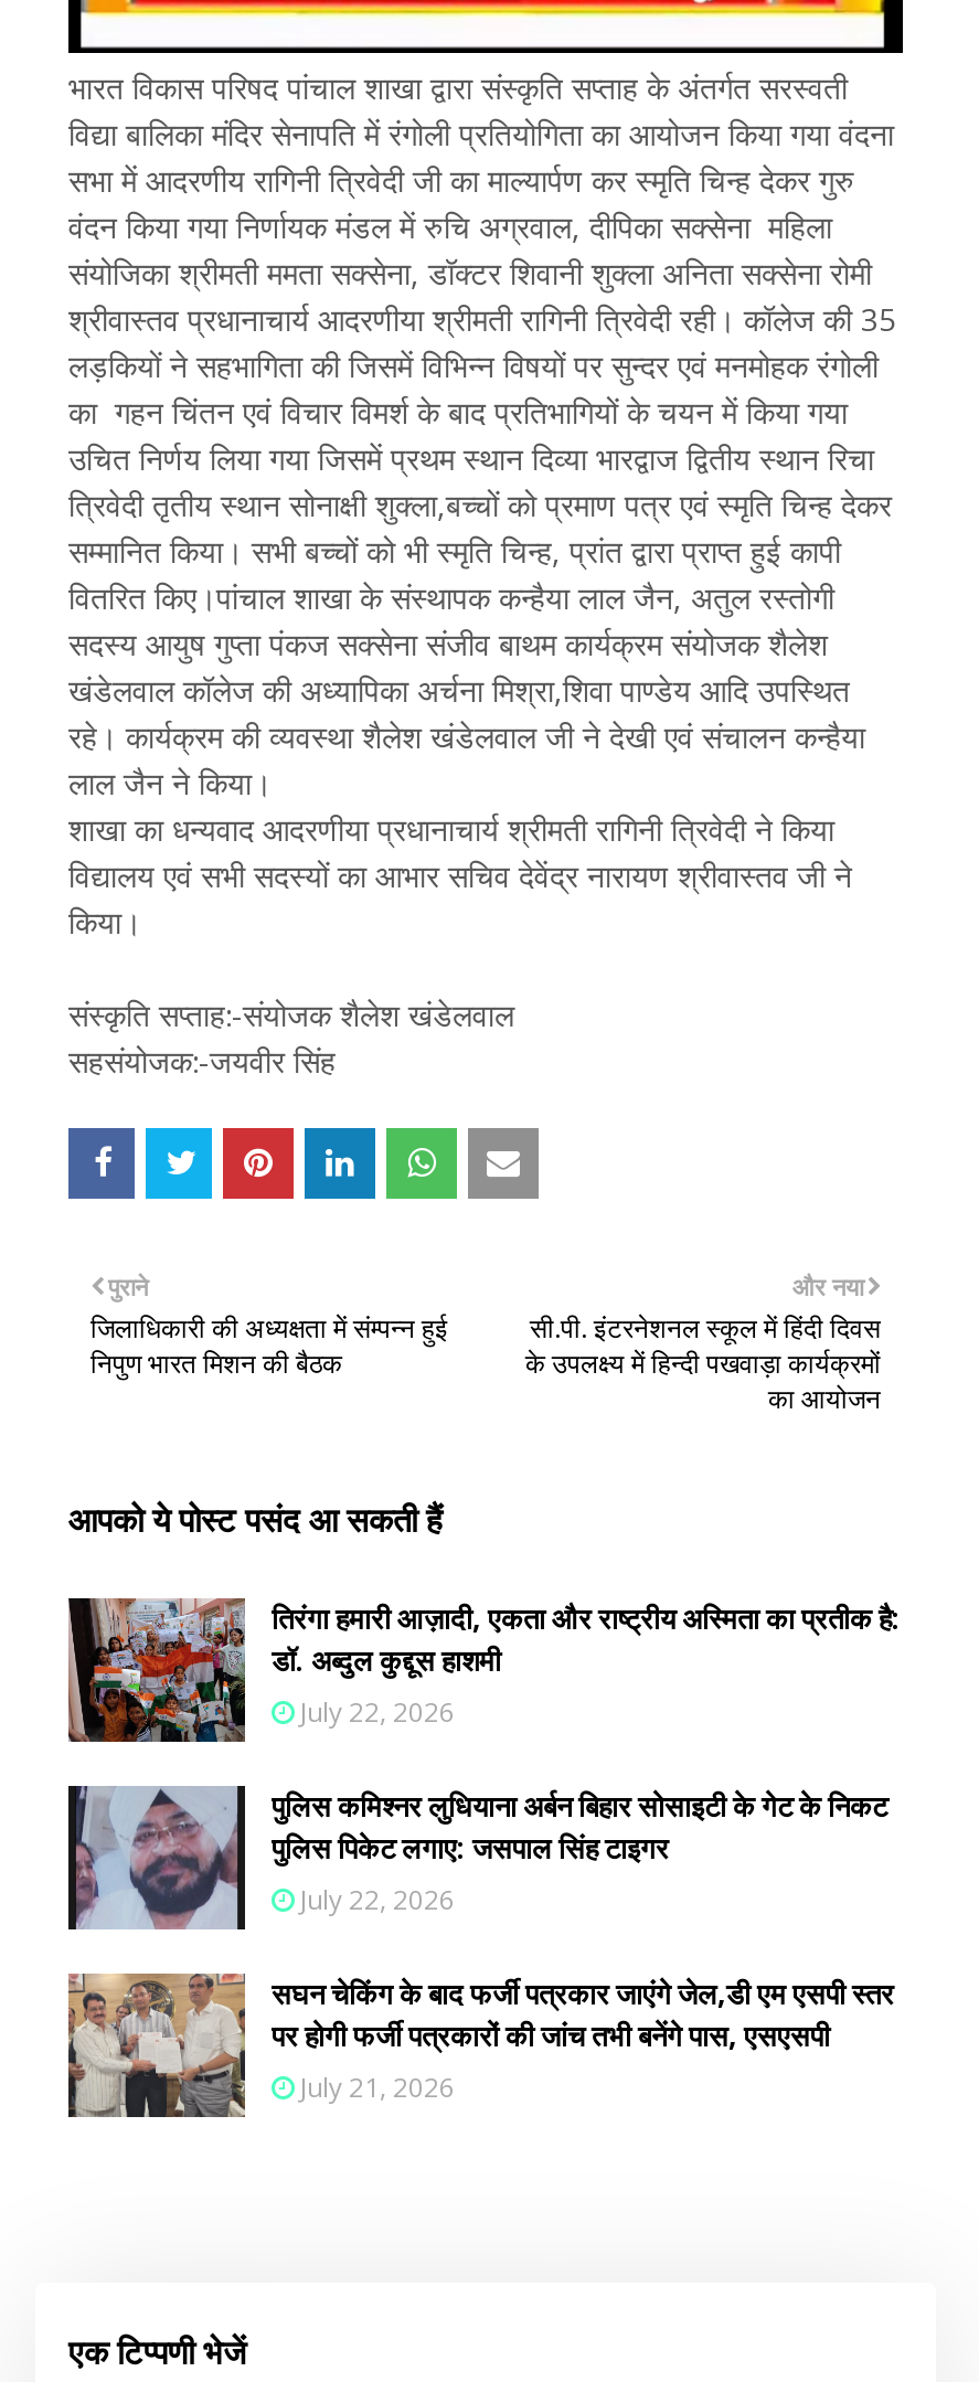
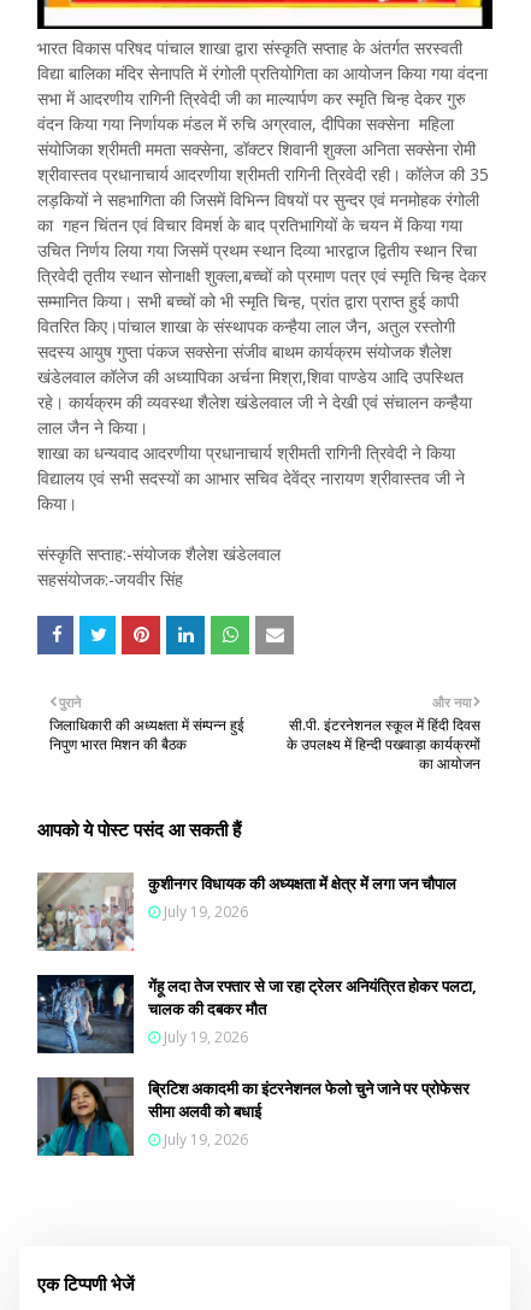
[66,1597,901,1744] [image] | तिरंगा हमारी आज़ादी, एकता और राष्ट्रीय अस्मिता का प्रतीक है: | डॉ. अब्दुल कुद्दूस हाशमी | July 22, 2026 -> [36,872,456,952] [image] | कुशीनगर विधायक की अध्यक्षता में क्षेत्र में लगा जन चौपाल | July 19, 2026
[66,1784,887,1932] [image] | पुलिस कमिश्नर लुधियाना अर्बन बिहार सोसाइटी के गेट के निकट | पुलिस पिकेट लगाए: जसपाल सिंह टाइगर | July 22, 2026 -> [36,974,477,1055] [image] | गेंहू लदा तेज रफ्तार से जा रहा ट्रेलर अनियंत्रित होकर पलटा, | चालक की दबकर मौत | July 19, 2026
[66,1971,894,2119] [image] | सघन चेकिंग के बाद फर्जी पत्रकार जाएंगे जेल,डी एम एसपी स्तर | पर होगी फर्जी पत्रकारों की जांच तभी बनेंगे पास, एसएसपी | July 21, 2026 -> [36,1076,470,1157] [image] | ब्रिटिश अकादमी का इंटरनेशनल फेलो चुने जाने पर प्रोफेसर | सीमा अलवी को बधाई | July 19, 2026

